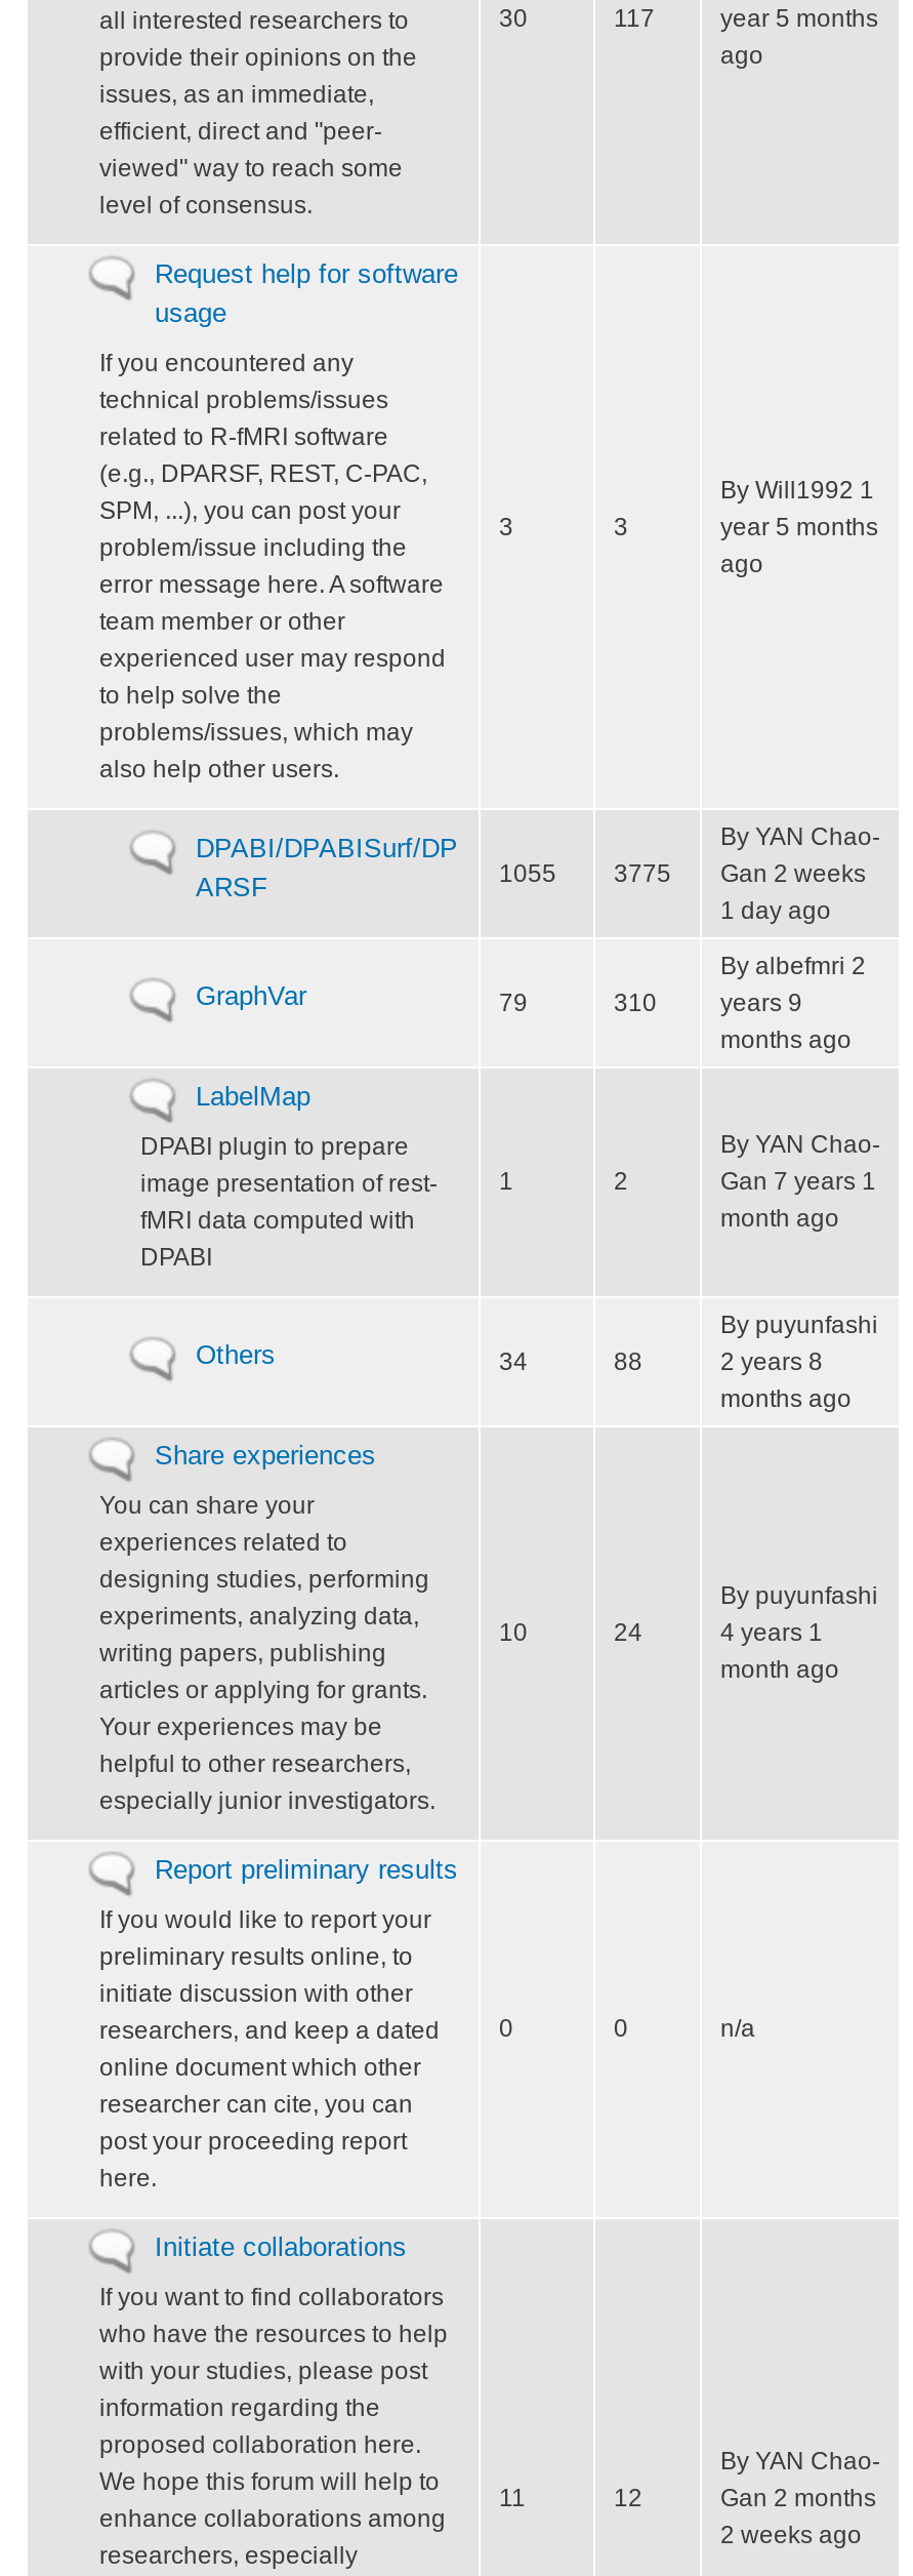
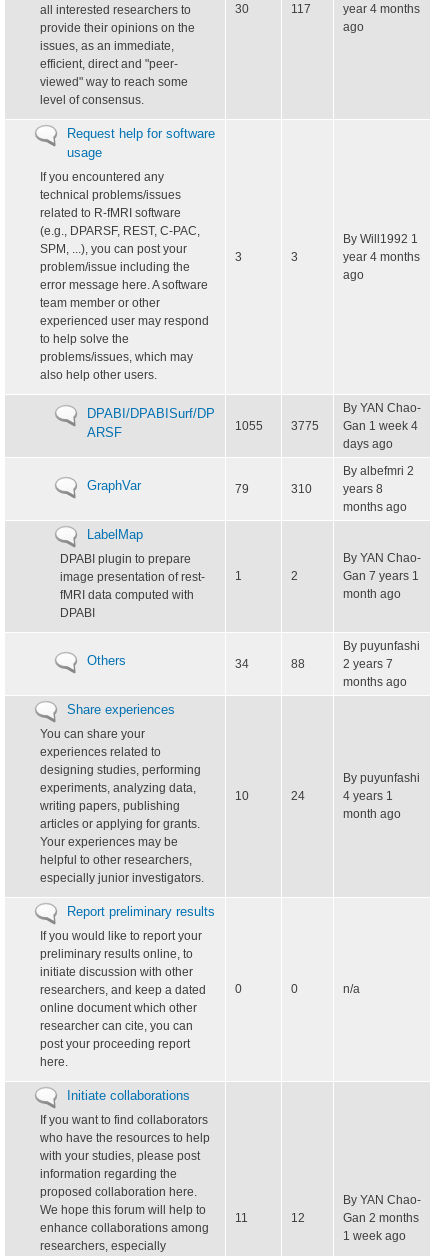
[720,4,878,33] year 5 months -> [343,2,420,16] year 4 months
[720,513,878,541] year 5 months -> [343,250,420,264] year 4 months
[720,859,866,925] Gan 2 weeks | 1 day ago -> [343,419,418,451] Gan 1 week 4 | days ago
[720,988,802,1017] years 9 -> [343,482,383,496] years 8
[720,1347,823,1376] 2 years 8 -> [343,657,393,671] 2 years 7
[720,2520,862,2549] 2 weeks ago -> [343,1229,406,1243] 1 week ago

